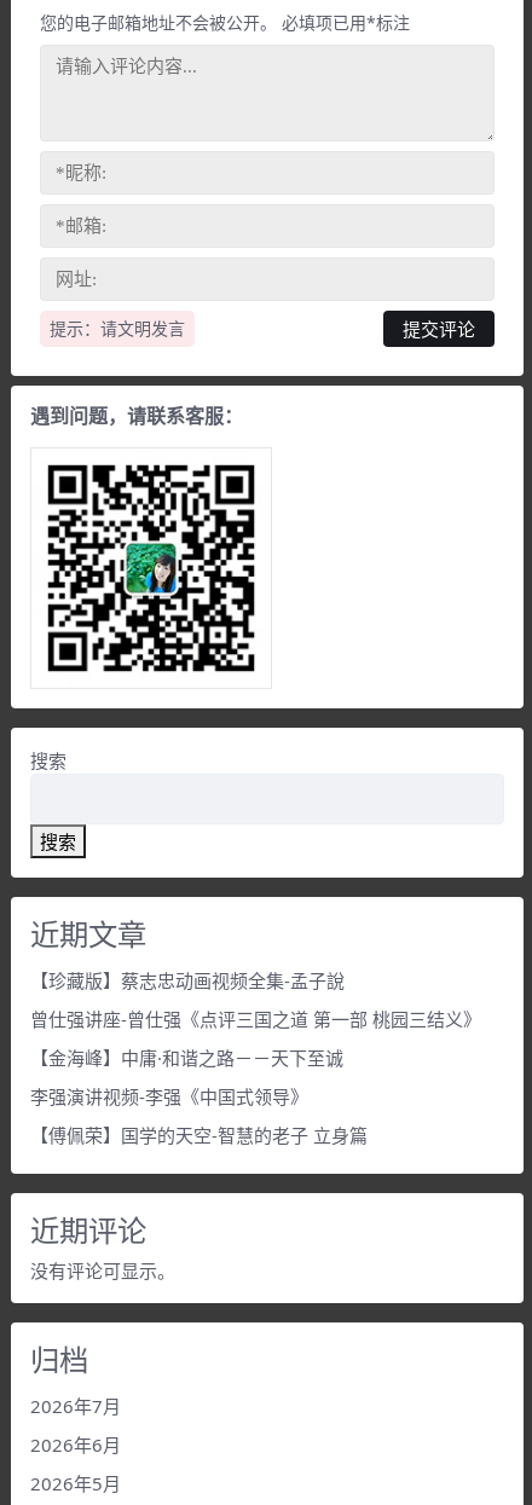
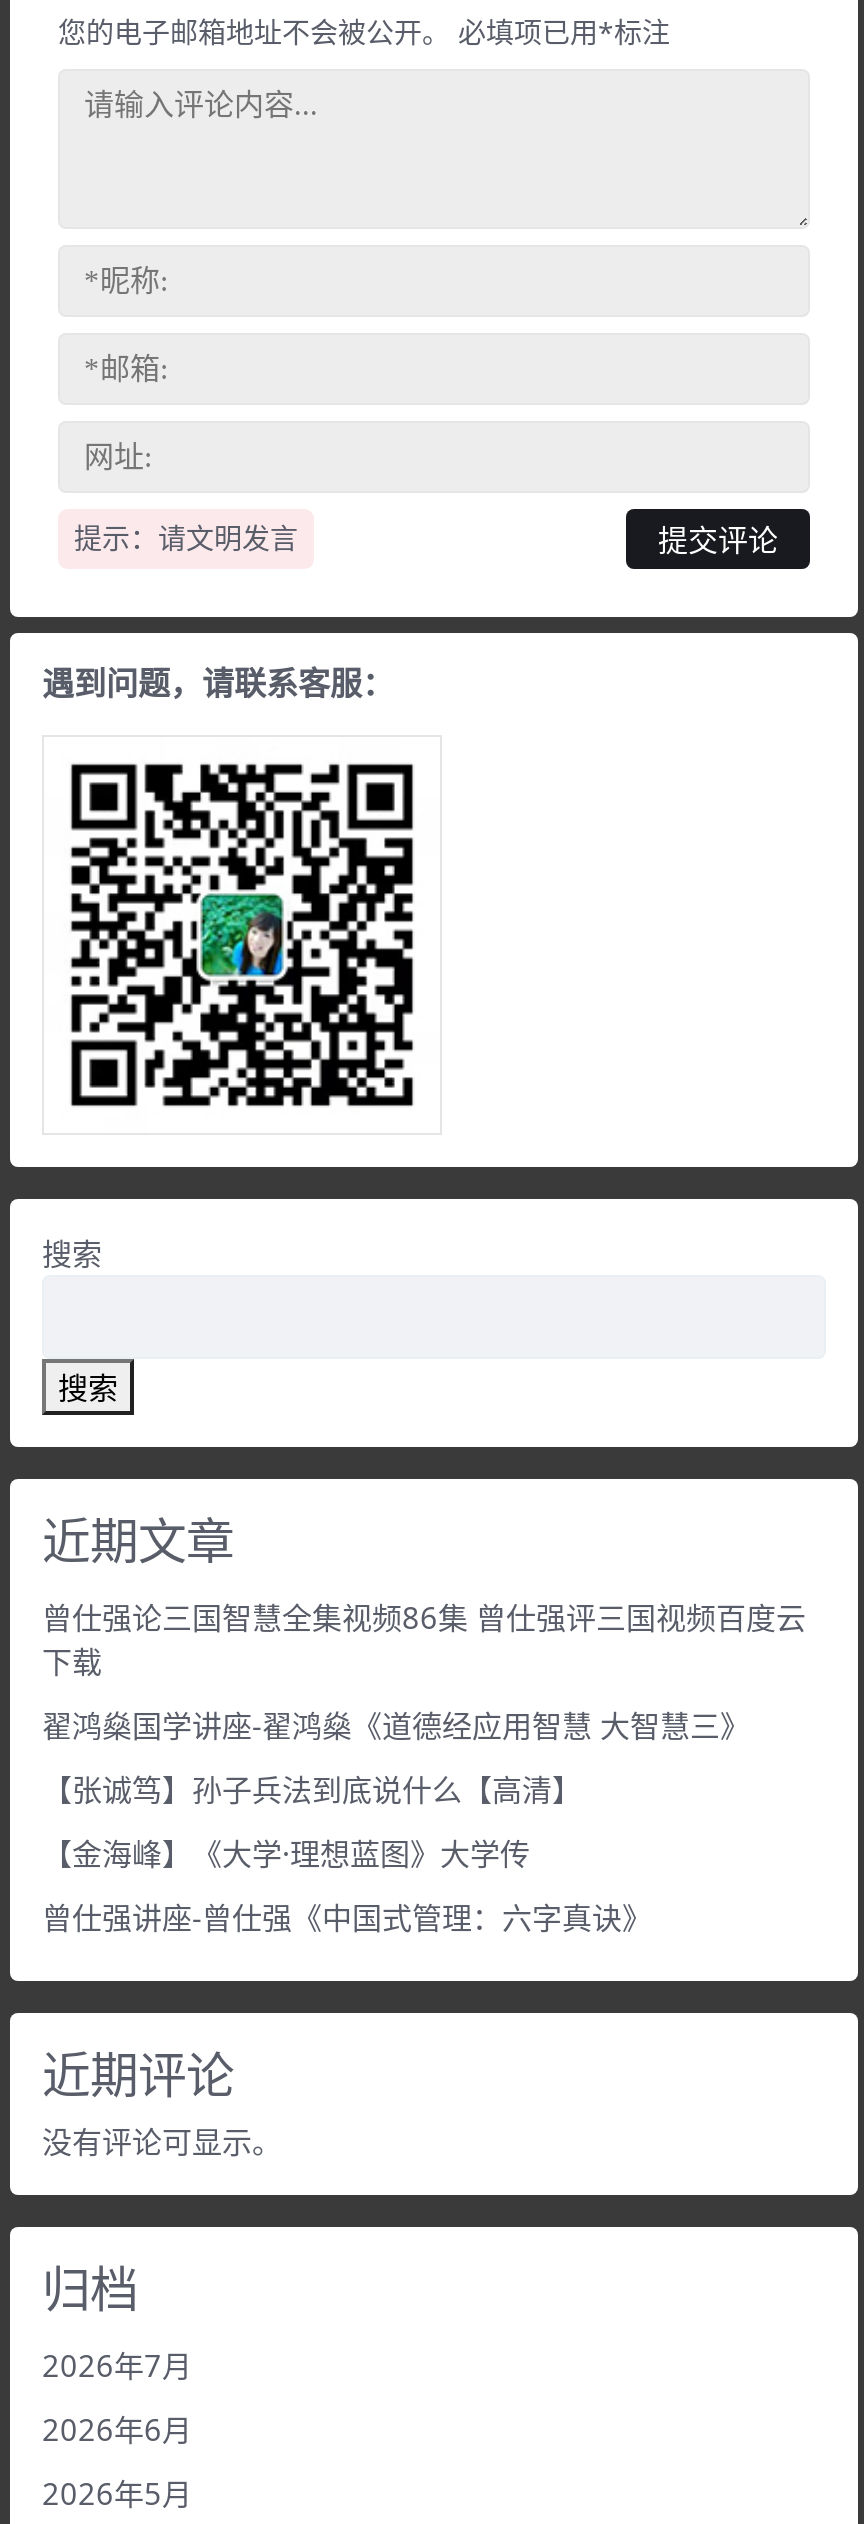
[30,968,345,992] 【珍藏版】蔡志忠动画视频全集-孟子說 -> [42,1597,806,1681] 曾仕强论三国智慧全集视频86集 曾仕强评三国视频百度云 | 下载
[30,1007,481,1031] 曾仕强讲座-曾仕强《点评三国之道 第一部 桃园三结义》 -> [42,1705,750,1745] 翟鸿燊国学讲座-翟鸿燊《道德经应用智慧 大智慧三》
[30,1046,343,1070] 【金海峰】中庸·和谐之路－－天下至诚 -> [42,1769,582,1809] 【张诚笃】孙子兵法到底说什么【高清】
[30,1084,308,1108] 李强演讲视频-李强《中国式领导》 -> [42,1833,530,1873] 【金海峰】《大学·理想蓝图》大学传
[30,1123,368,1147] 【傅佩荣】国学的天空-智慧的老子 立身篇 -> [42,1897,652,1937] 曾仕强讲座-曾仕强《中国式管理：六字真诀》

